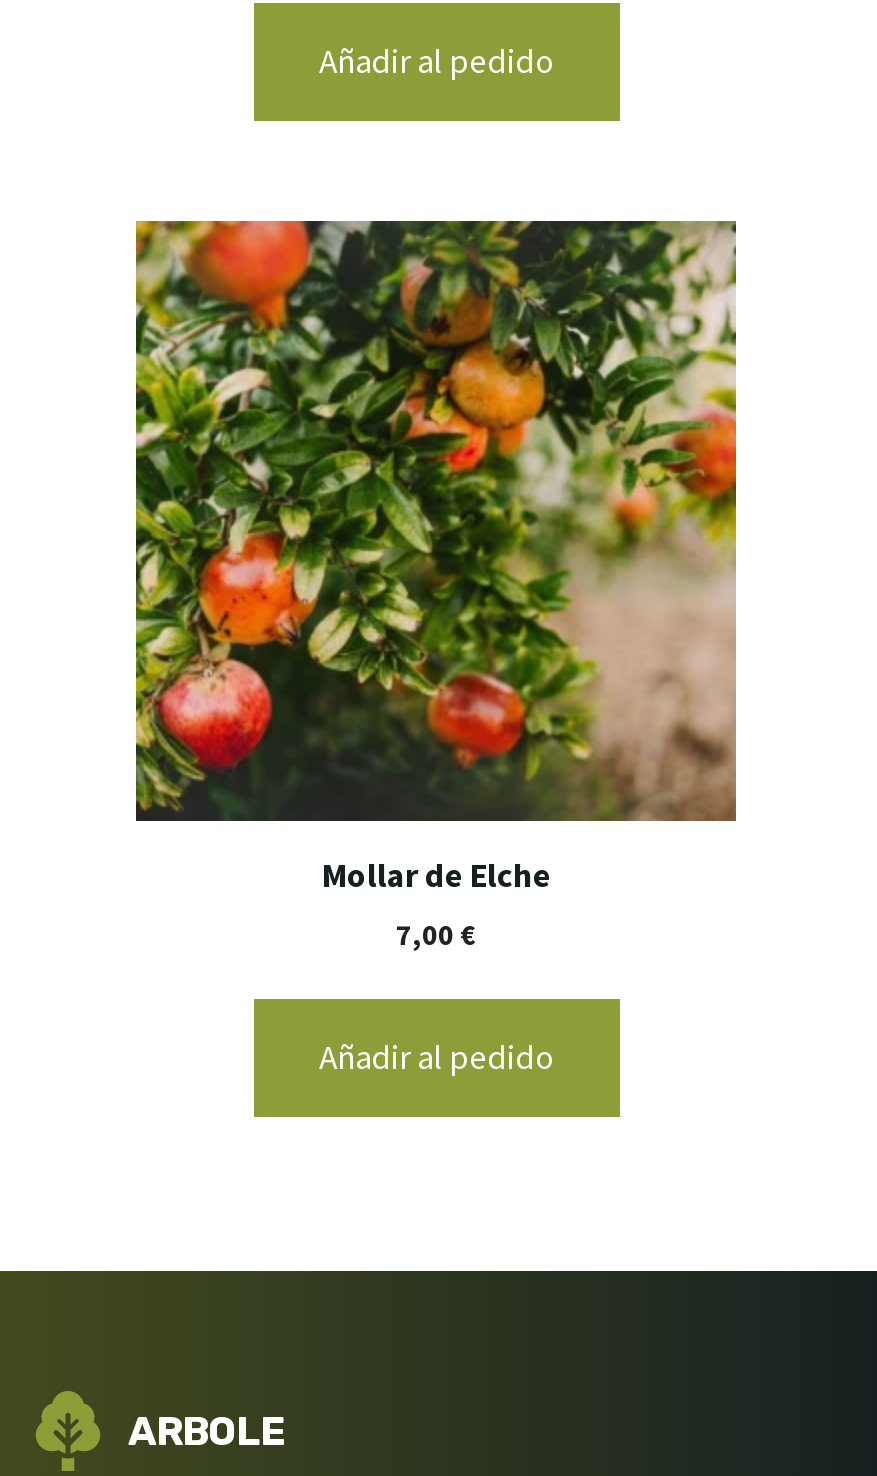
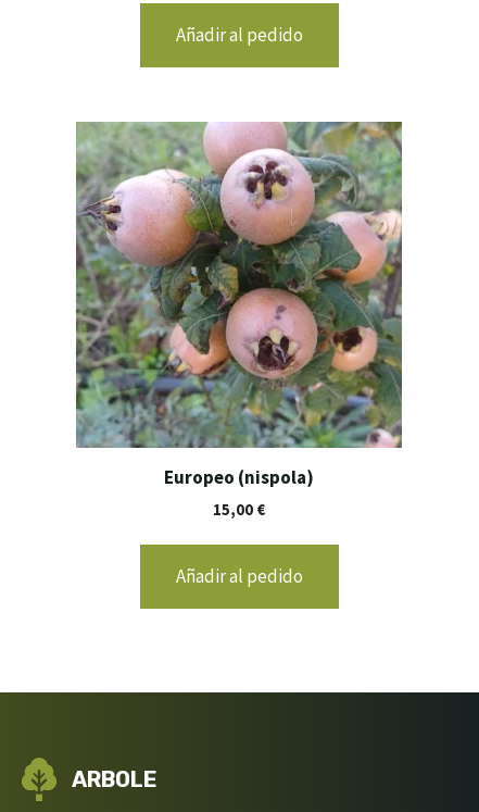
[134,219,738,898] [image] | Mollar de Elche -> [75,121,403,490] [image] | Europeo (nispola)
[396,918,476,954] 7,00 € -> [213,501,265,520] 15,00 €

